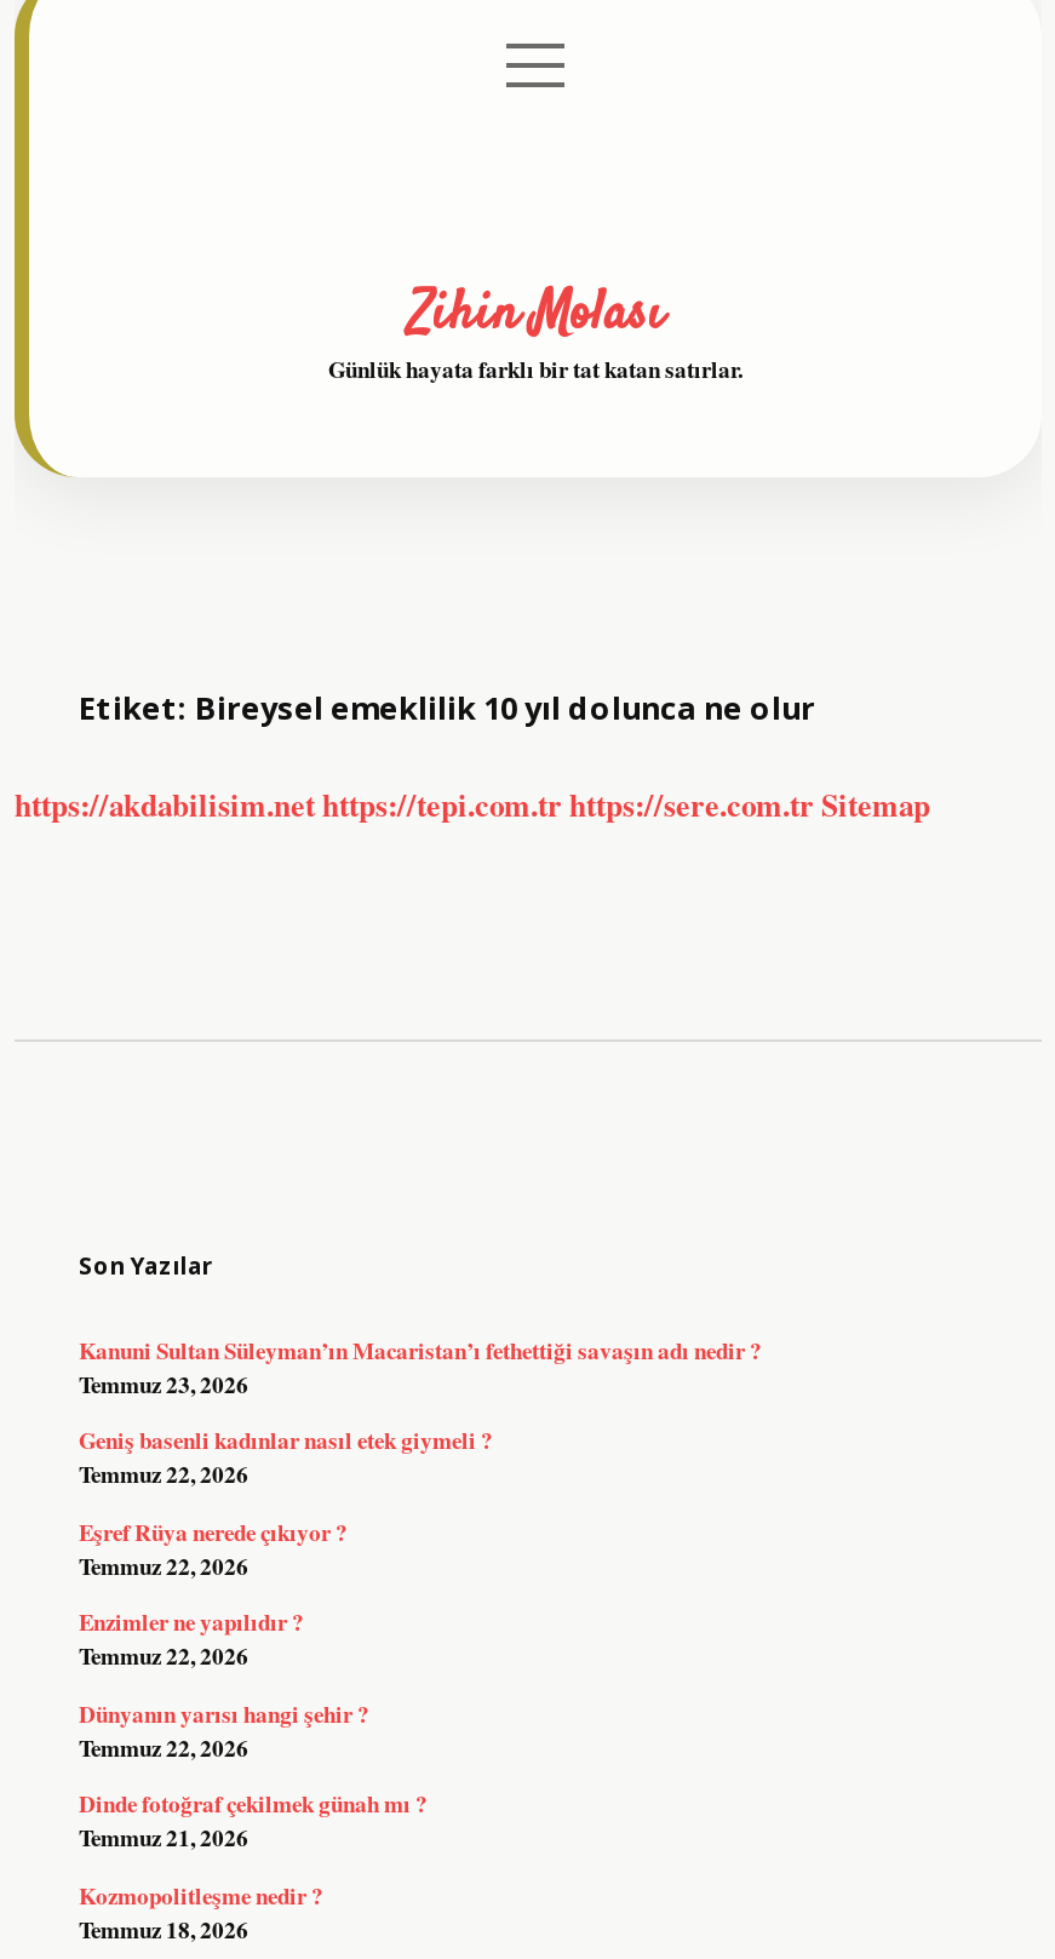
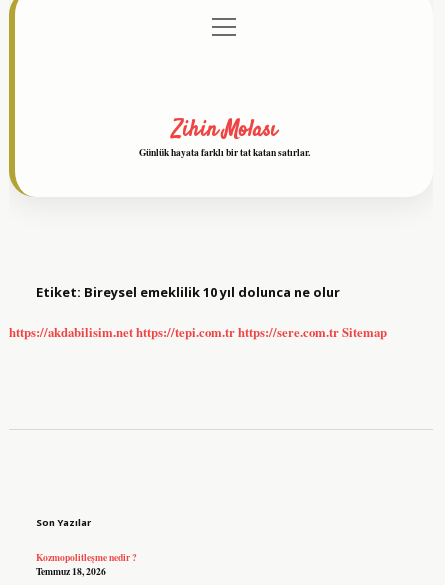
[79,1331,762,1855] Kanuni Sultan Süleyman’ın Macaristan’ı fethettiği savaşın adı nedir ? | Temmuz 23, 2026 | Geniş basenli kadınlar nasıl etek giymeli ? | Temmuz 22, 2026 | Eşref Rüya nerede çıkıyor ? | Temmuz 22, 2026 | Enzimler ne yapılıdır ? | Temmuz 22, 2026 | Dünyanın yarısı hangi şehir ? | Temmuz 22, 2026 | Dinde fotoğraf çekilmek günah mı ? | Temmuz 21, 2026 -> none

